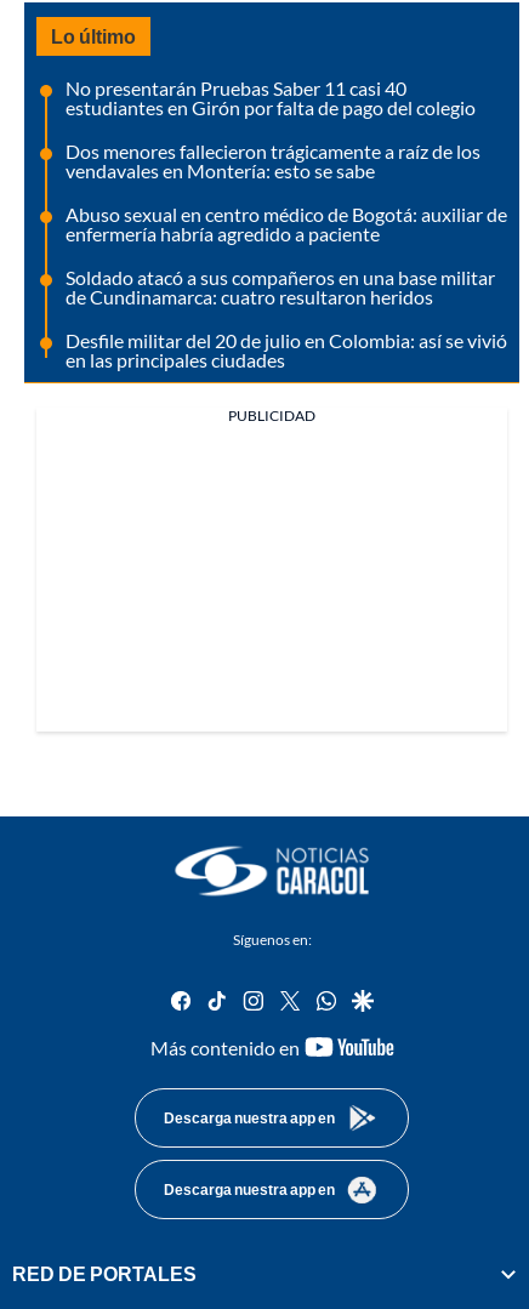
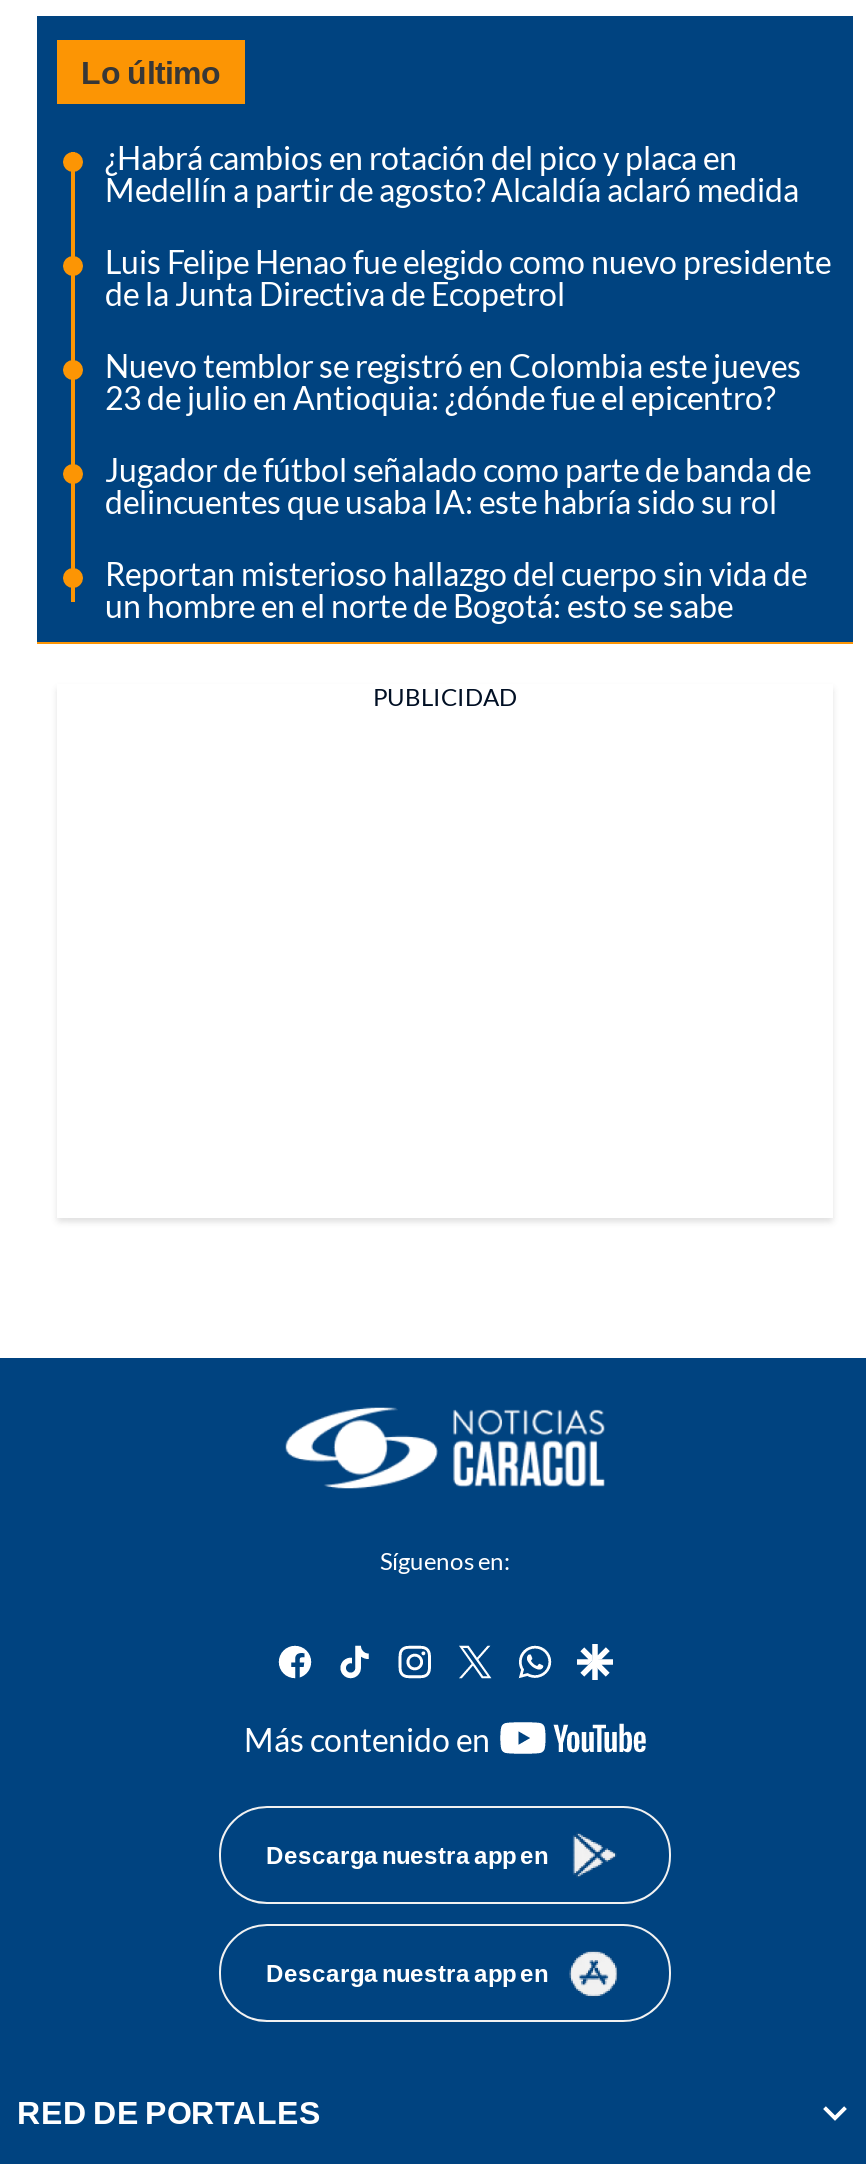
[66,76,476,118] No presentarán Pruebas Saber 11 casi 40 | estudiantes en Girón por falta de pago del colegio -> [105,137,799,207] ¿Habrá cambios en rotación del pico y placa en | Medellín a partir de agosto? Alcaldía aclaró medida
[66,139,480,181] Dos menores fallecieron trágicamente a raíz de los | vendavales en Montería: esto se sabe -> [105,241,831,311] Luis Felipe Henao fue elegido como nuevo presidente | de la Junta Directiva de Ecopetrol
[66,202,507,245] Abuso sexual en centro médico de Bogotá: auxiliar de | enfermería habría agredido a paciente -> [105,345,801,415] Nuevo temblor se registró en Colombia este jueves | 23 de julio en Antioquia: ¿dónde fue el epicentro?
[66,265,495,308] Soldado atacó a sus compañeros en una base militar | de Cundinamarca: cuatro resultaron heridos -> [105,449,811,519] Jugador de fútbol señalado como parte de banda de | delincuentes que usaba IA: este habría sido su rol
[66,328,507,371] Desfile militar del 20 de julio en Colombia: así se vivió | en las principales ciudades -> [105,553,807,623] Reportan misterioso hallazgo del cuerpo sin vida de | un hombre en el norte de Bogotá: esto se sabe

